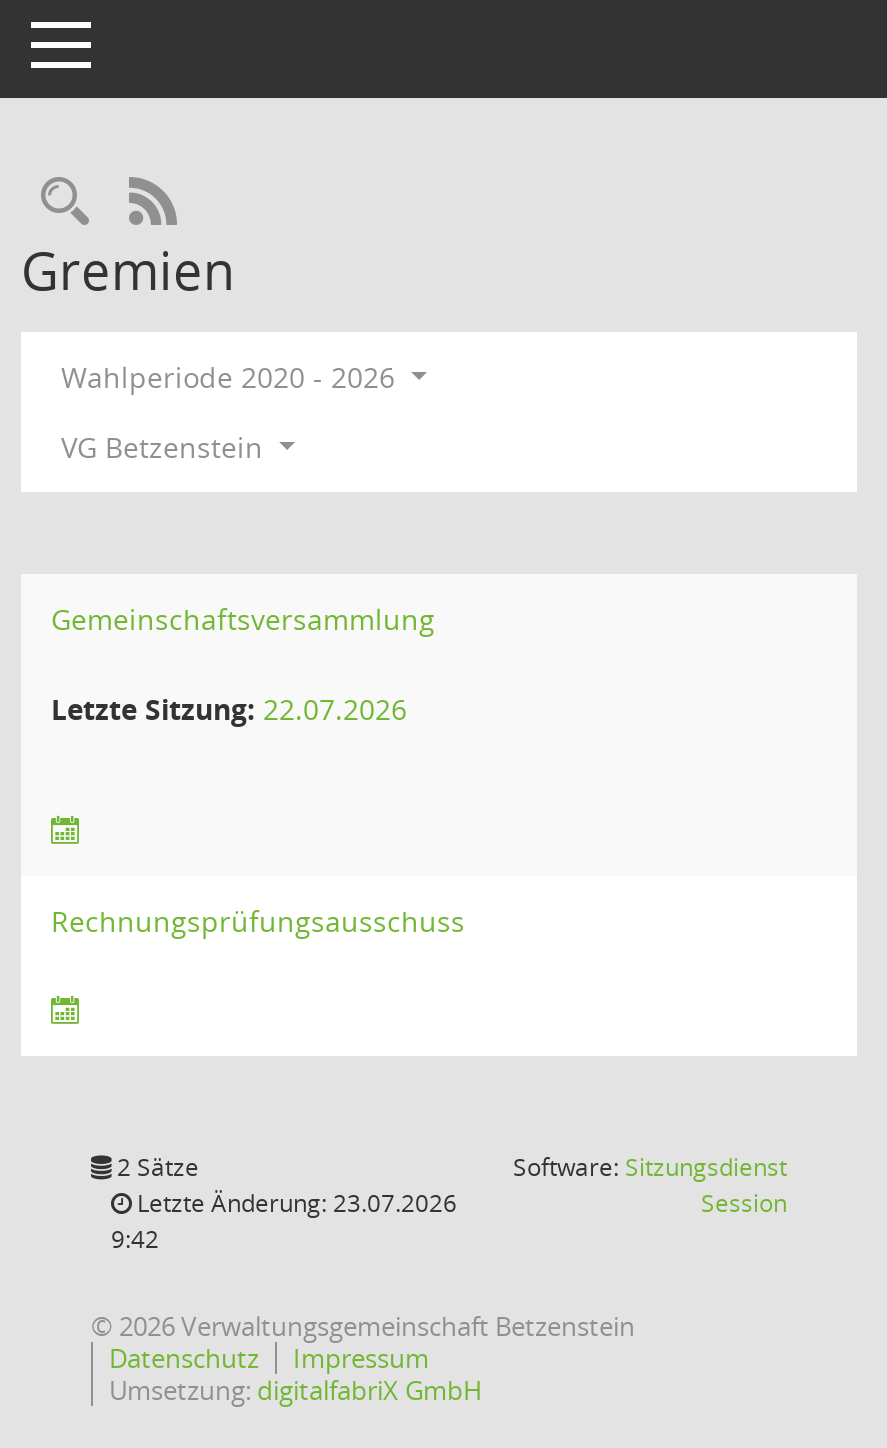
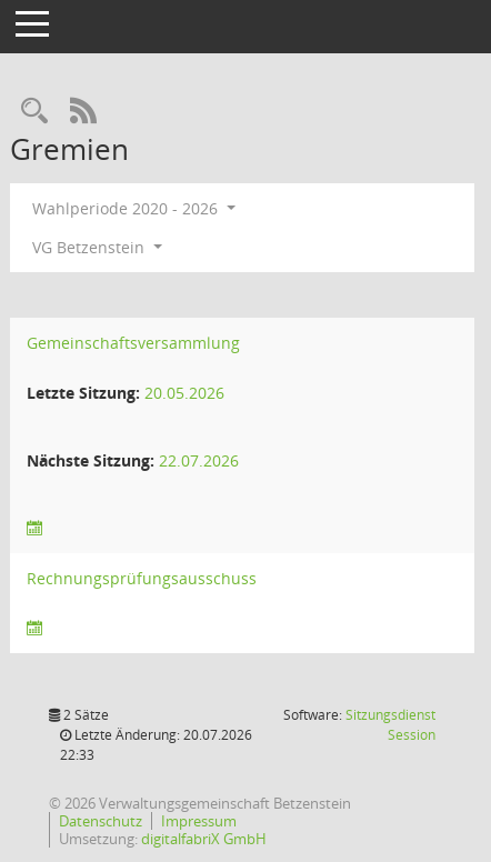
[51,690,407,728] Letzte Sitzung: 22.07.2026 -> [27,382,239,471] Letzte Sitzung: 20.05.2026 | Nächste Sitzung: 22.07.2026
[131,1186,457,1220] Letzte Änderung: 23.07.2026 -> [71,725,252,744] Letzte Änderung: 20.07.2026
[111,1222,159,1256] 9:42 -> [60,745,94,764] 22:33

